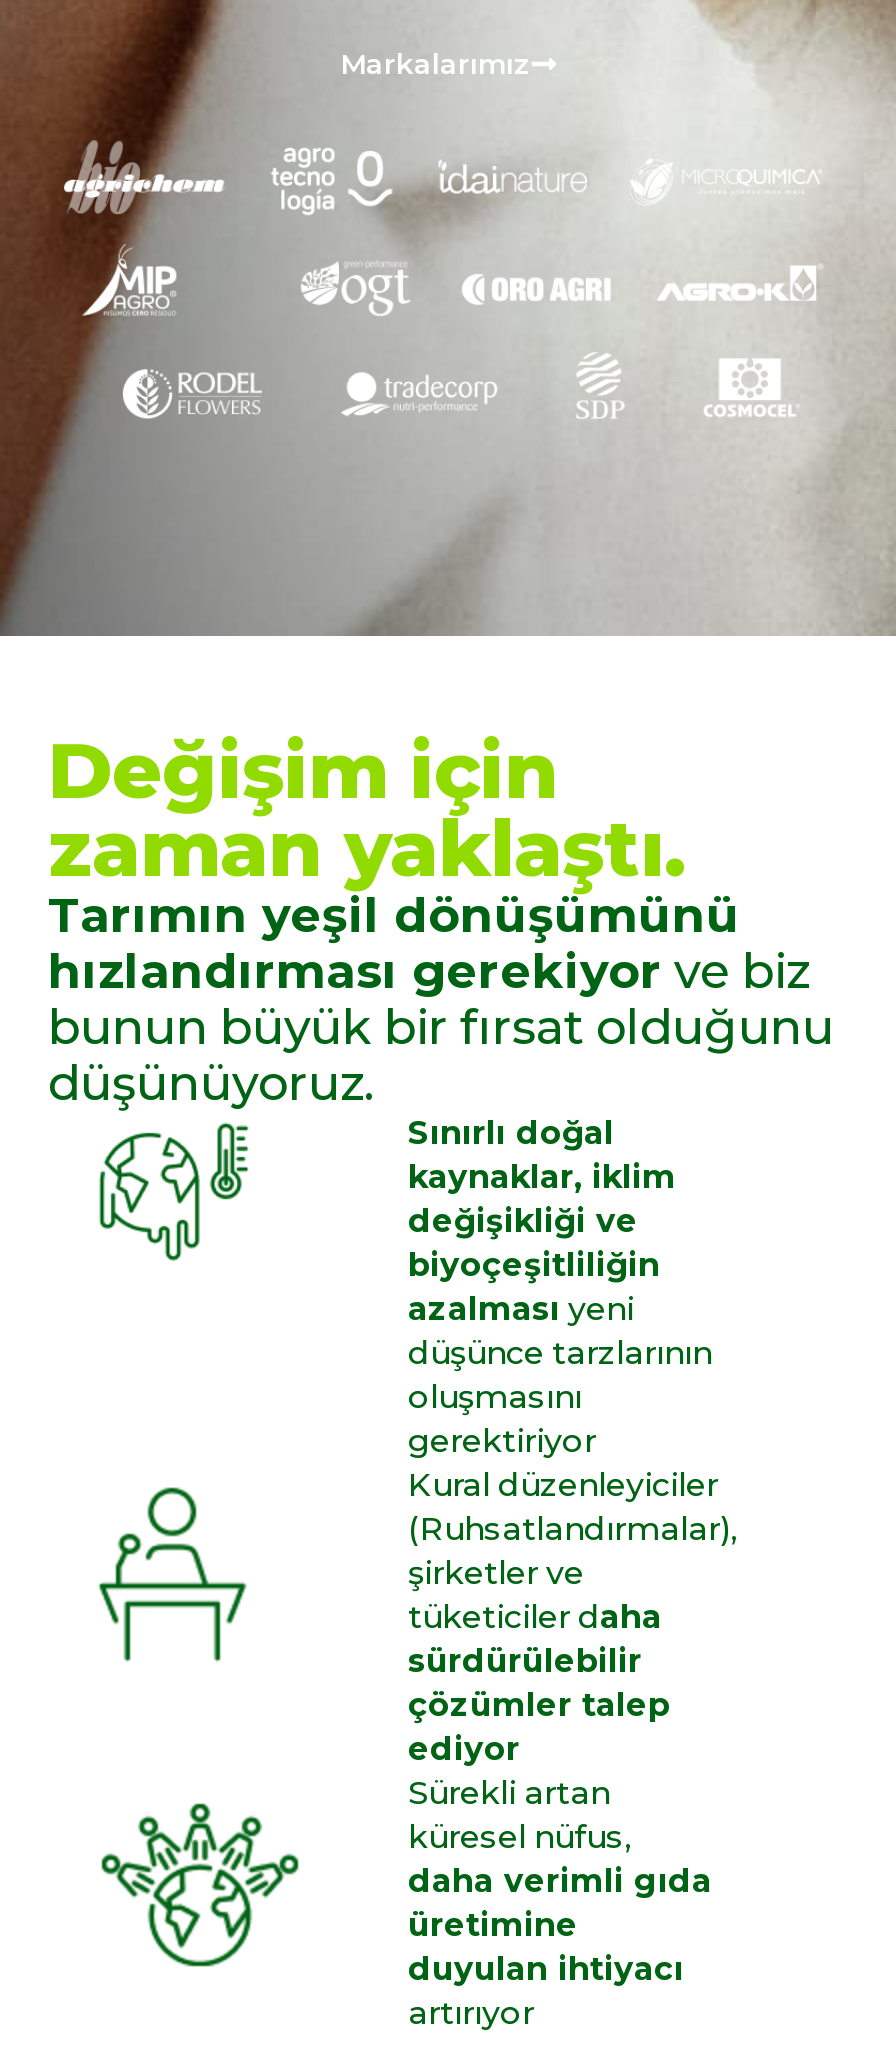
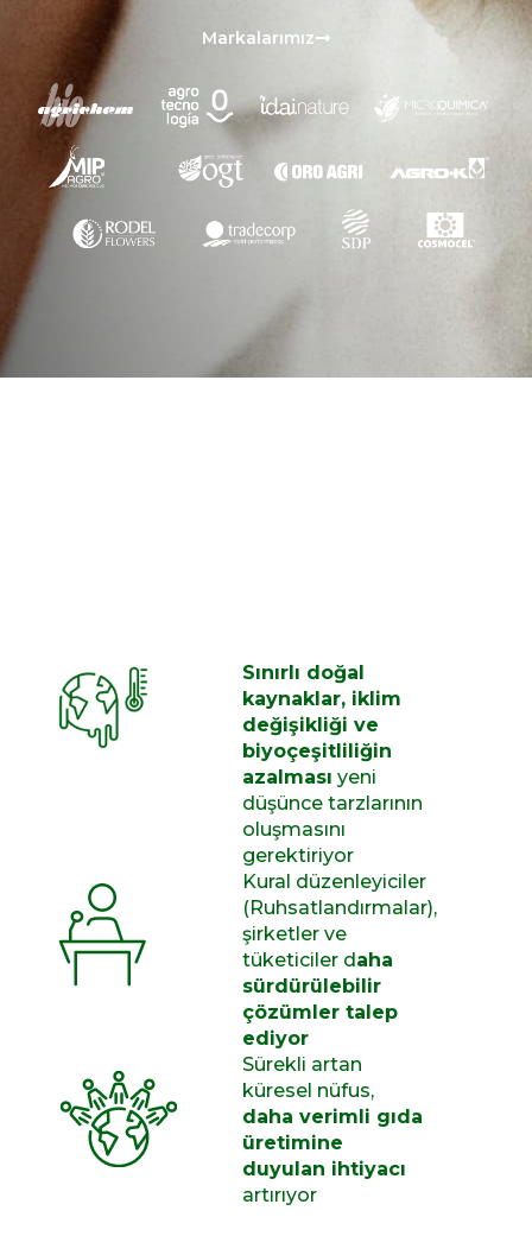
[48,722,834,1112] Değişim için | zaman yaklaştı. | Tarımın yeşil dönüşümünü | hızlandırması gerekiyor ve biz | bunun büyük bir fırsat olduğunu | düşünüyoruz. -> none

